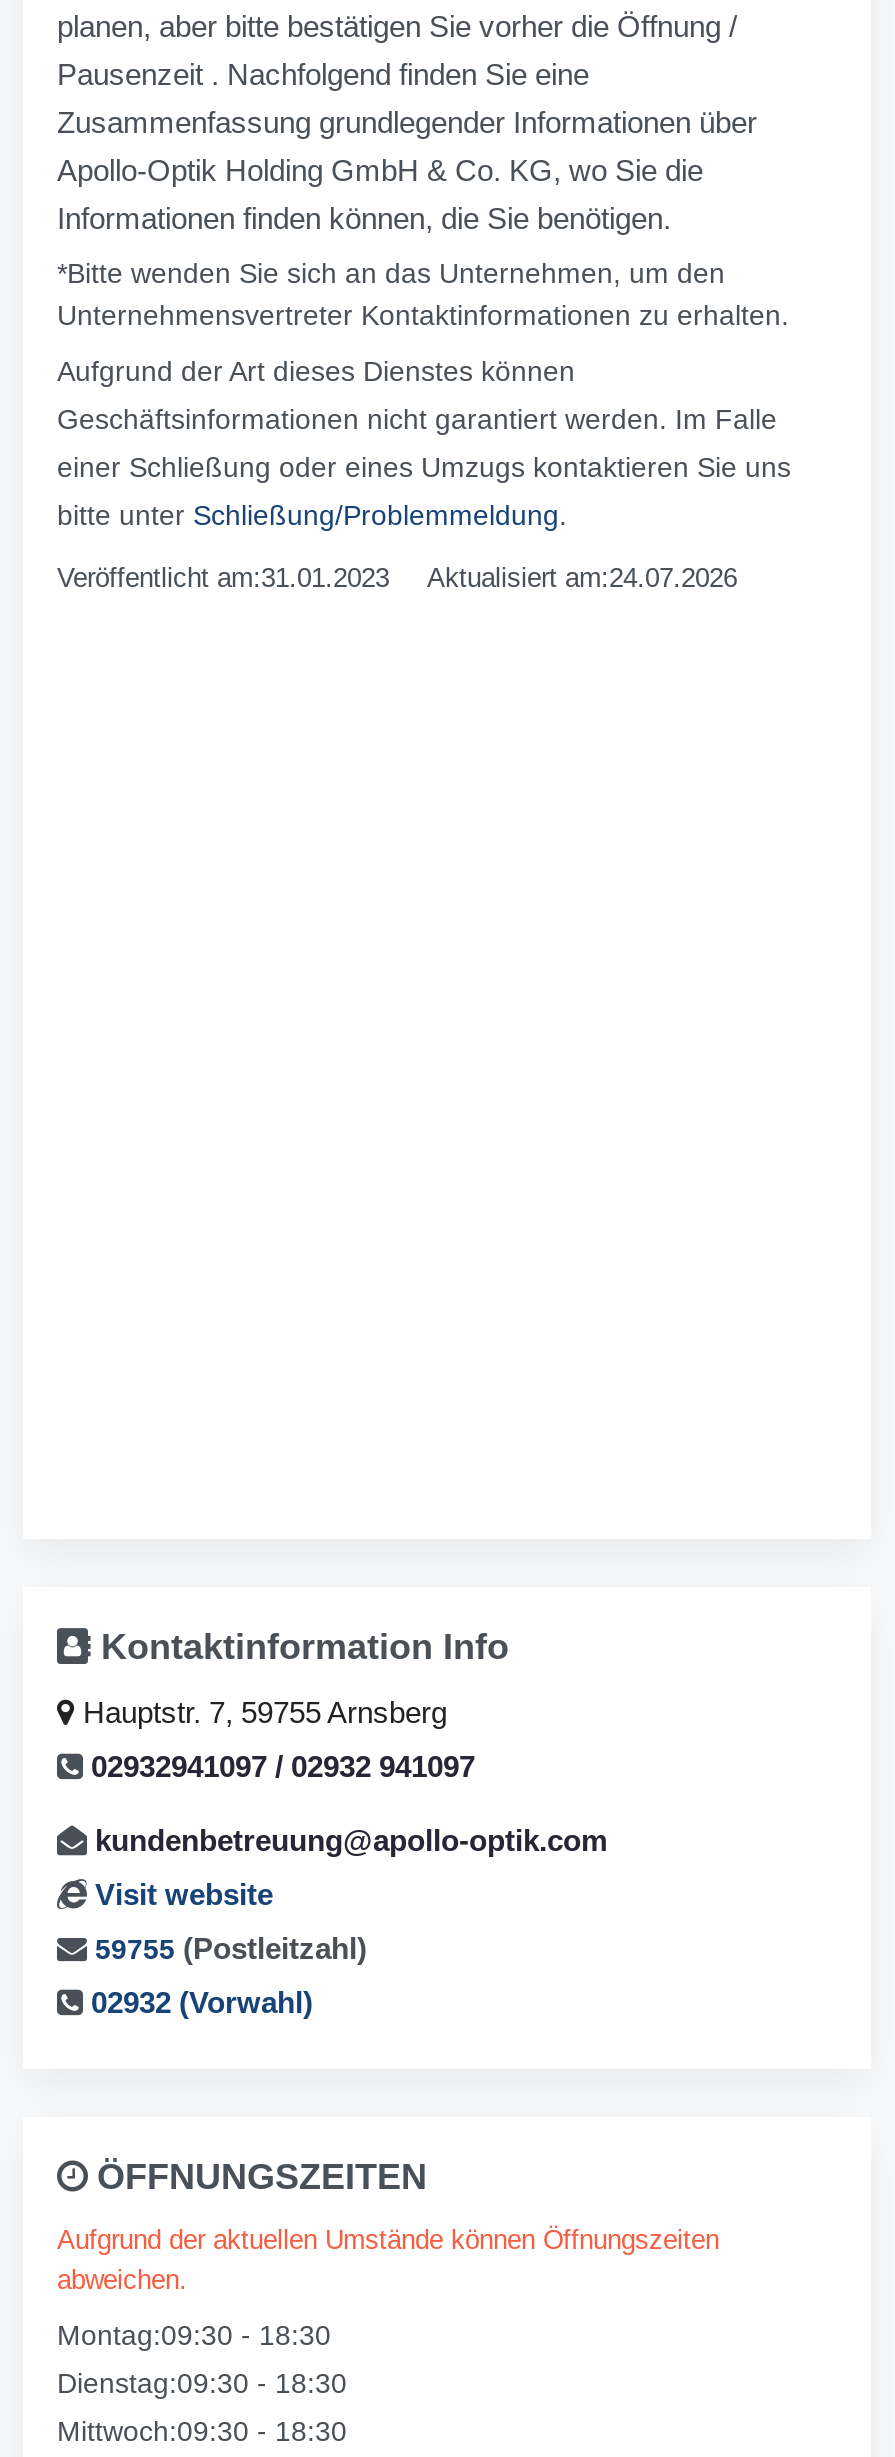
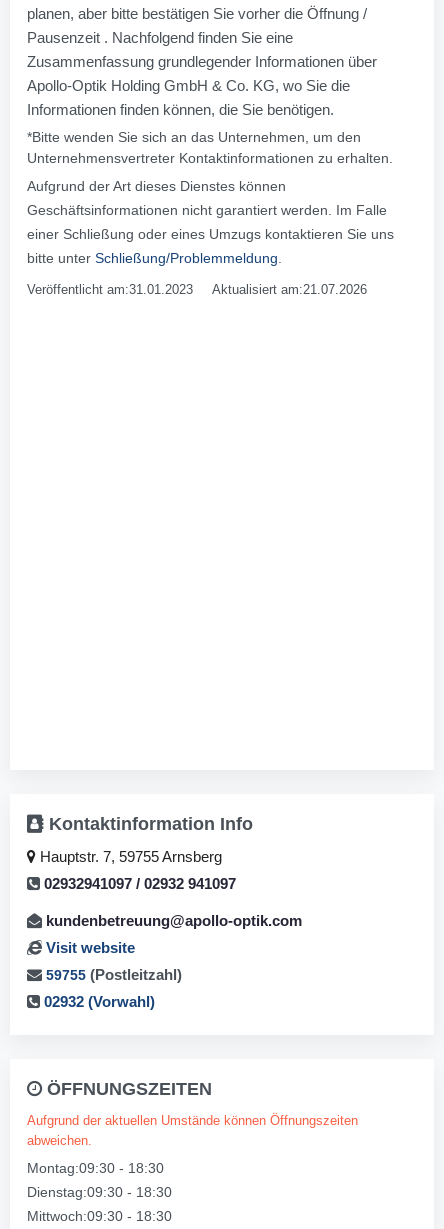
[57,563,737,593] Veröffentlicht am:31.01.2023 Aktualisiert am:24.07.2026 -> [27,282,367,297] Veröffentlicht am:31.01.2023 Aktualisiert am:21.07.2026

